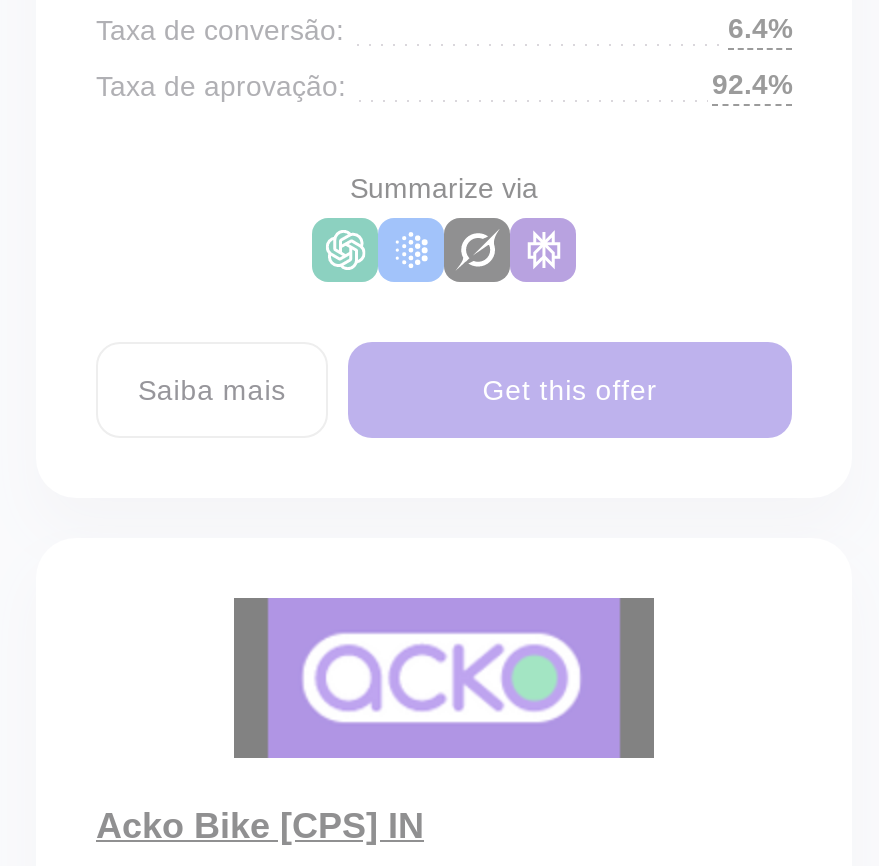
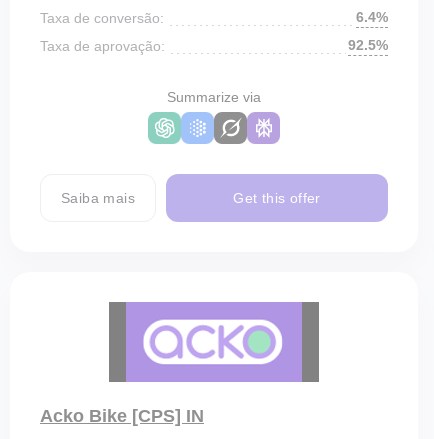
[712,68,792,100] 92.4% -> [348,37,388,53] 92.5%

